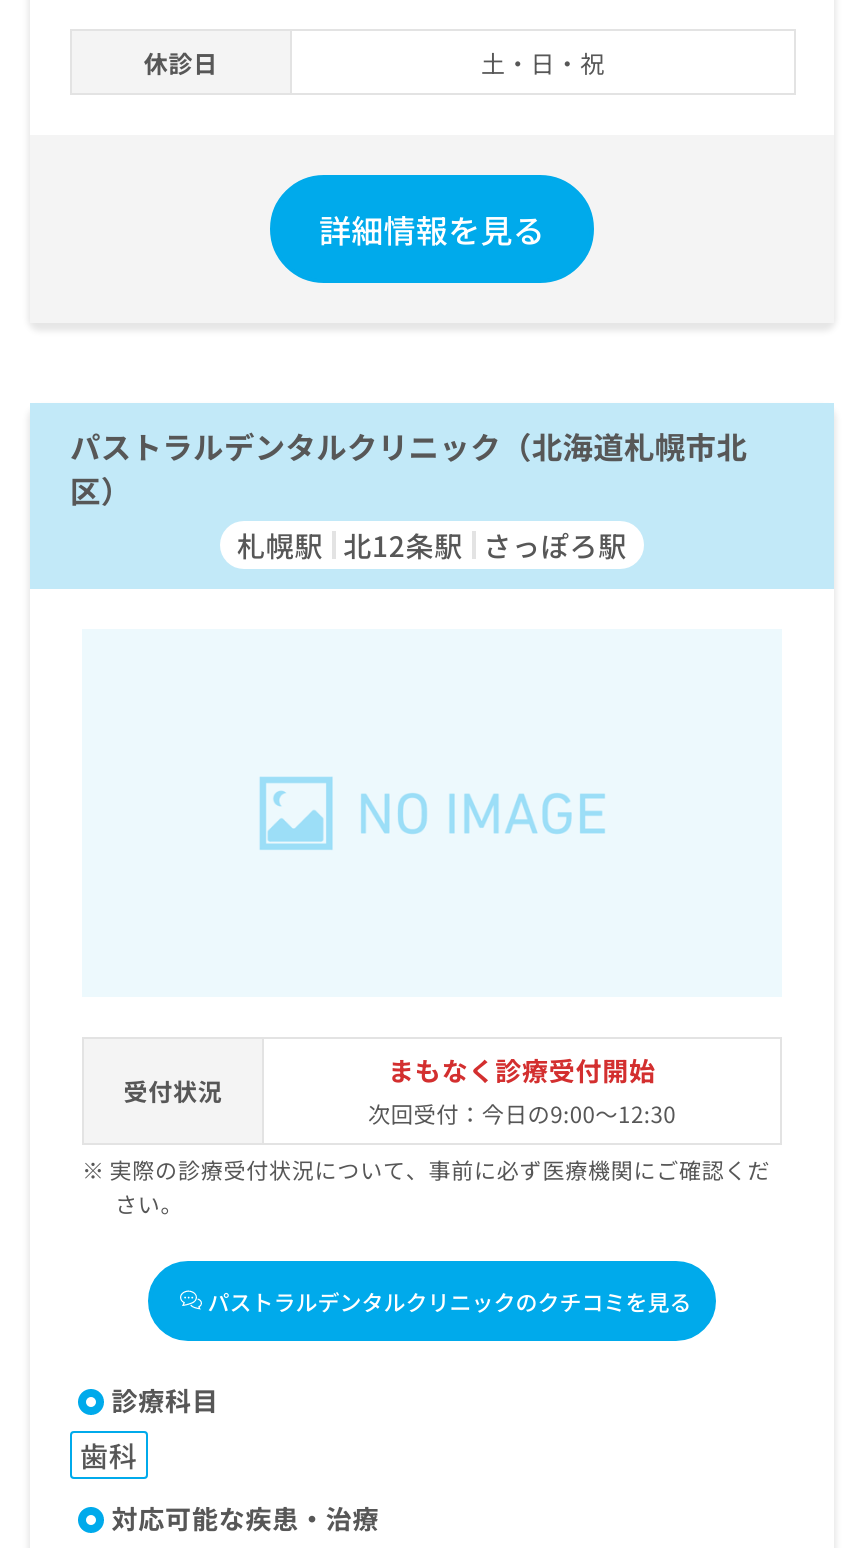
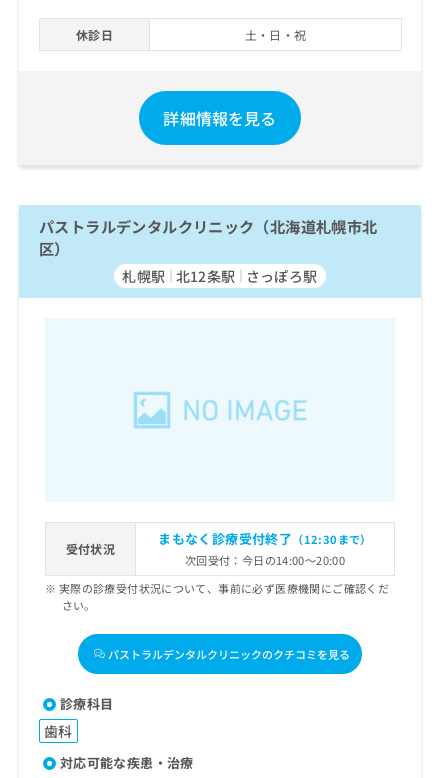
[368,1051,676,1129] まもなく診療受付開始 | 次回受付：今日の9:00～12:30 -> [158,529,372,568] まもなく診療受付終了（12:30まで） | 次回受付：今日の14:00～20:00

